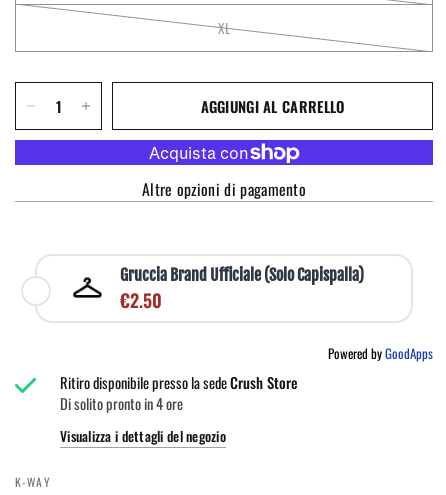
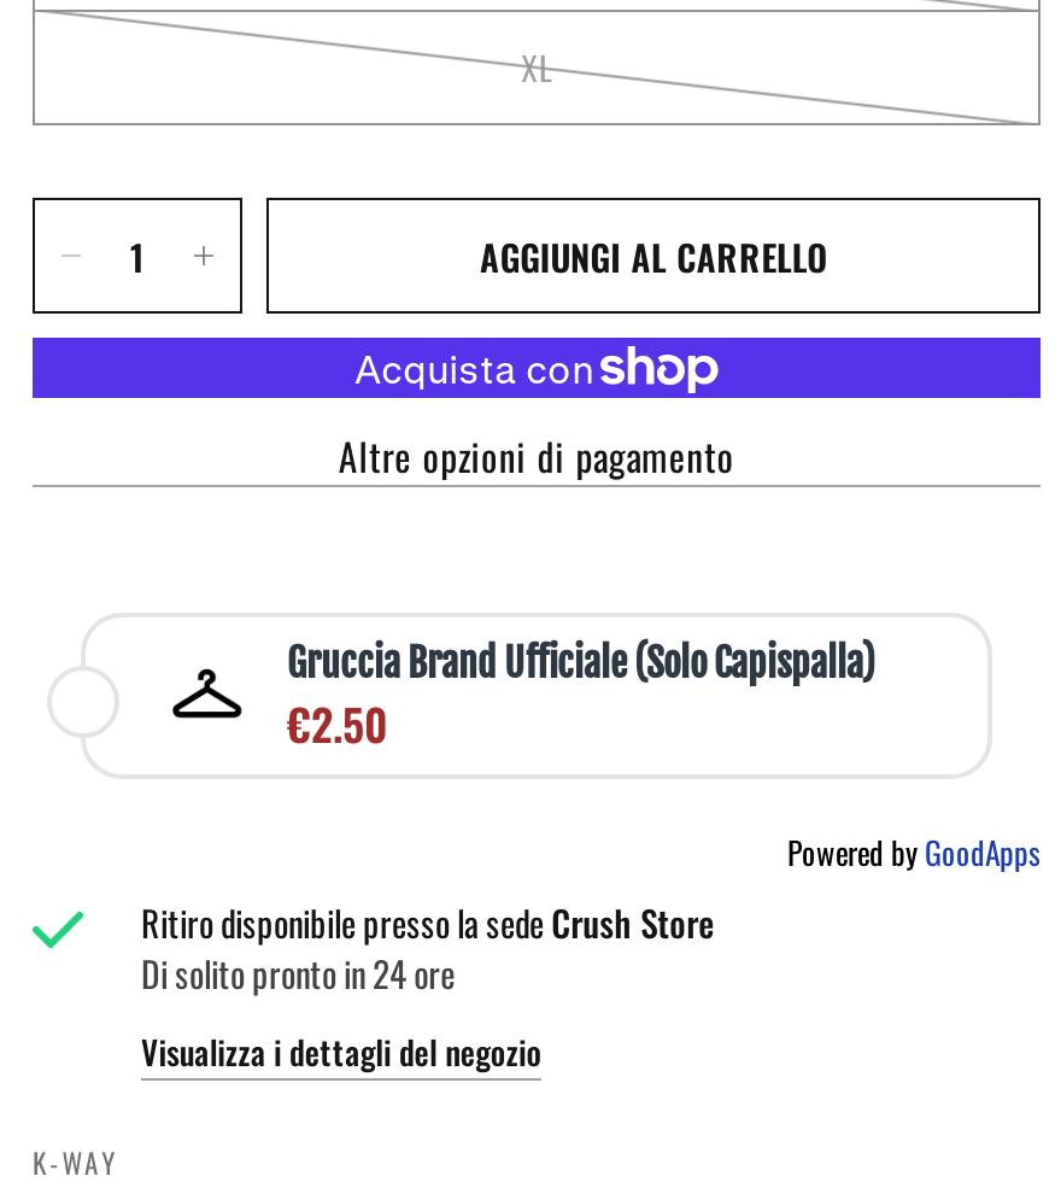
[60,392,183,414] Di solito pronto in 4 ore -> [141,945,455,998] Di solito pronto in 24 ore

